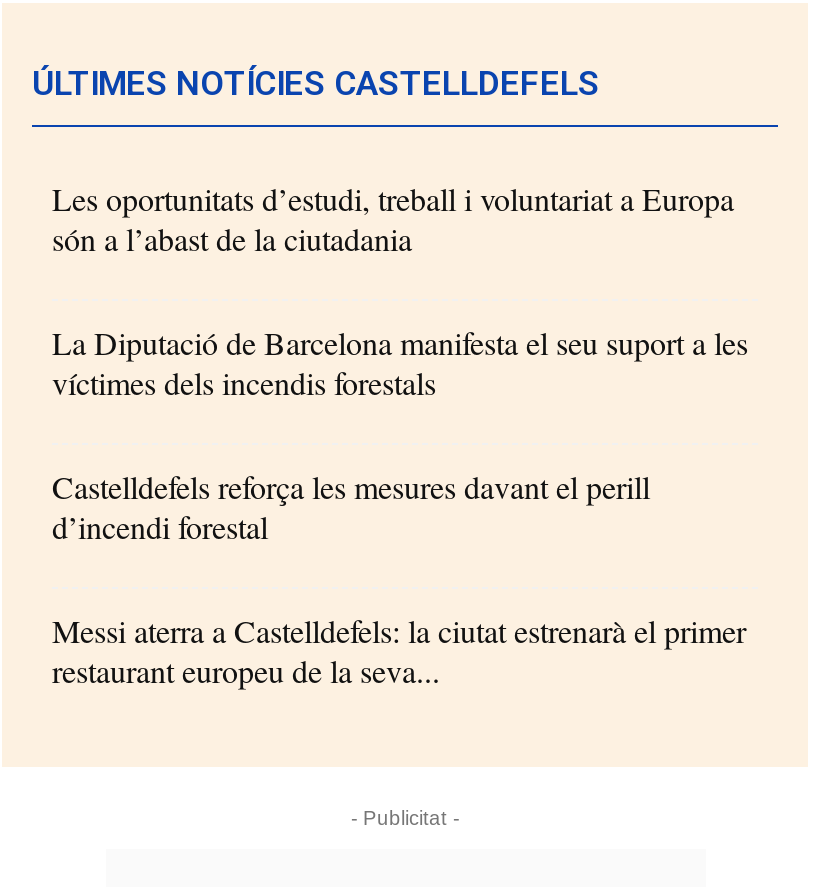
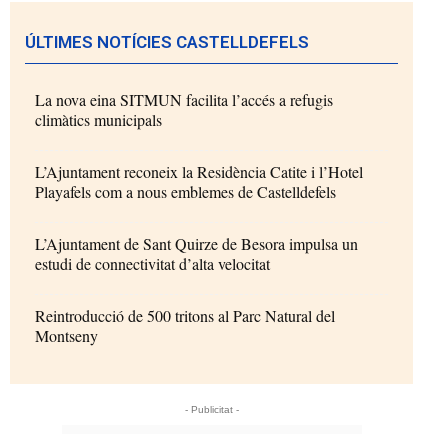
[52,176,734,258] Les oportunitats d’estudi, treball i voluntariat a Europa | són a l’abast de la ciutadania -> [35,89,333,130] La nova eina SITMUN facilita l’accés a refugis | climàtics municipals
[52,320,748,402] La Diputació de Barcelona manifesta el seu suport a les | víctimes dels incendis forestals -> [35,161,363,202] L’Ajuntament reconeix la Residència Catite i l’Hotel | Playafels com a nous emblemes de Castelldefels
[52,464,650,546] Castelldefels reforça les mesures davant el perill | d’incendi forestal -> [35,233,358,274] L’Ajuntament de Sant Quirze de Besora impulsa un | estudi de connectivitat d’alta velocitat
[52,608,746,690] Messi aterra a Castelldefels: la ciutat estrenarà el primer | restaurant europeu de la seva... -> [35,305,335,346] Reintroducció de 500 tritons al Parc Natural del | Montseny

